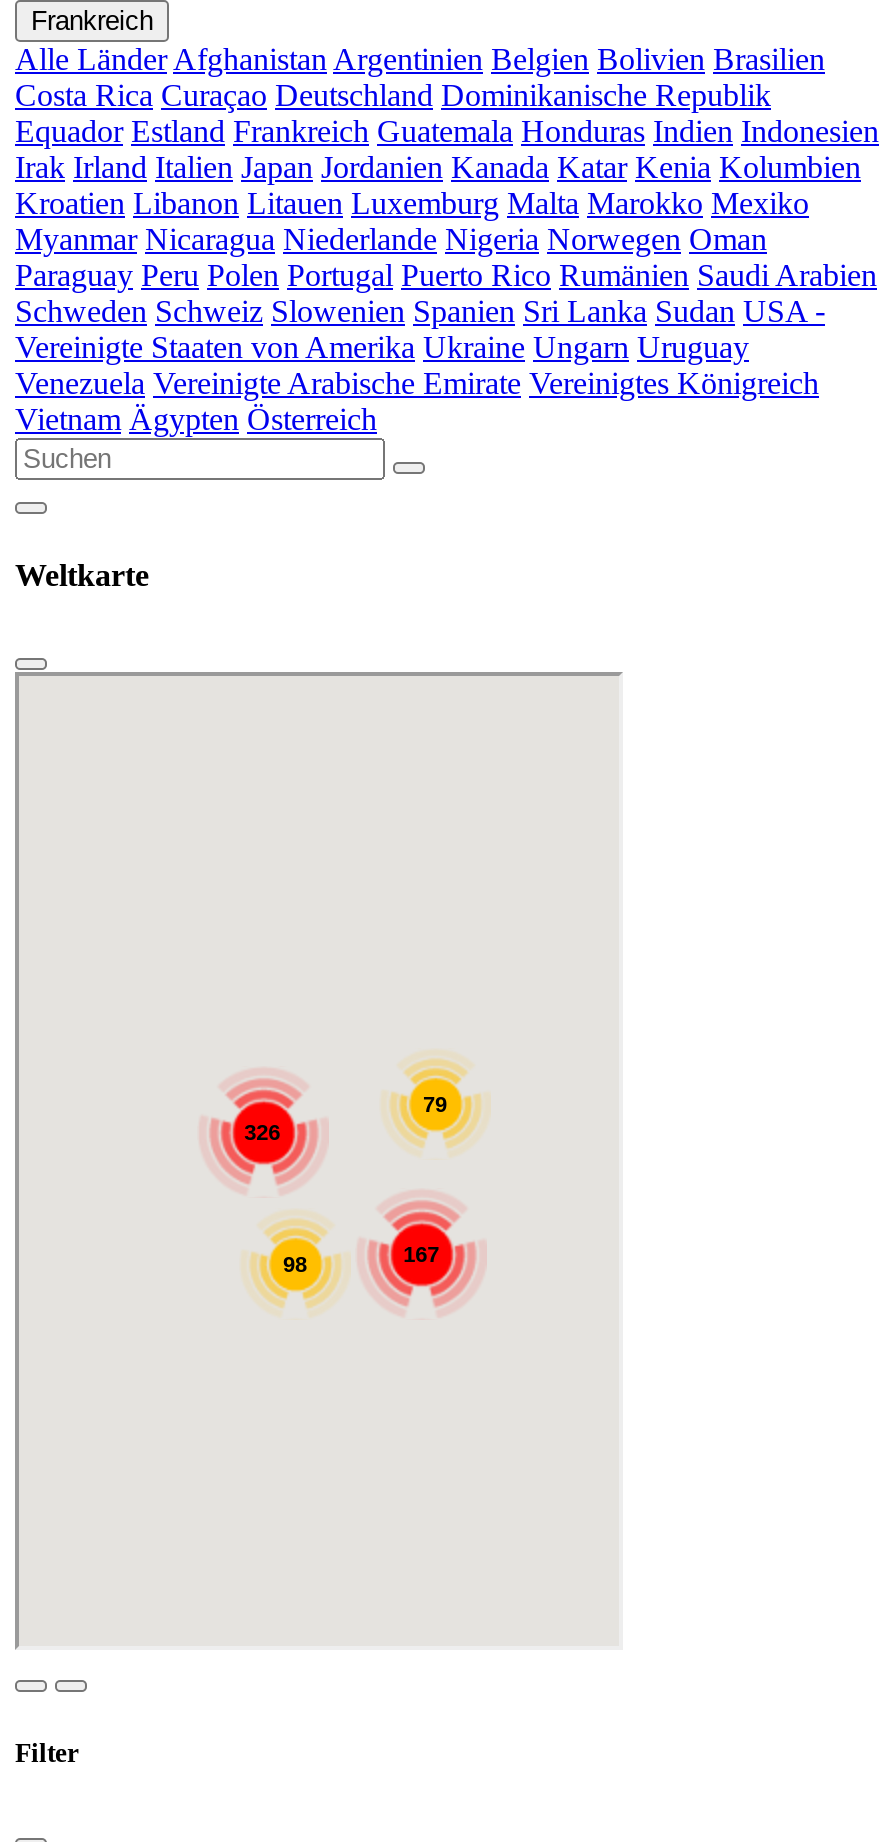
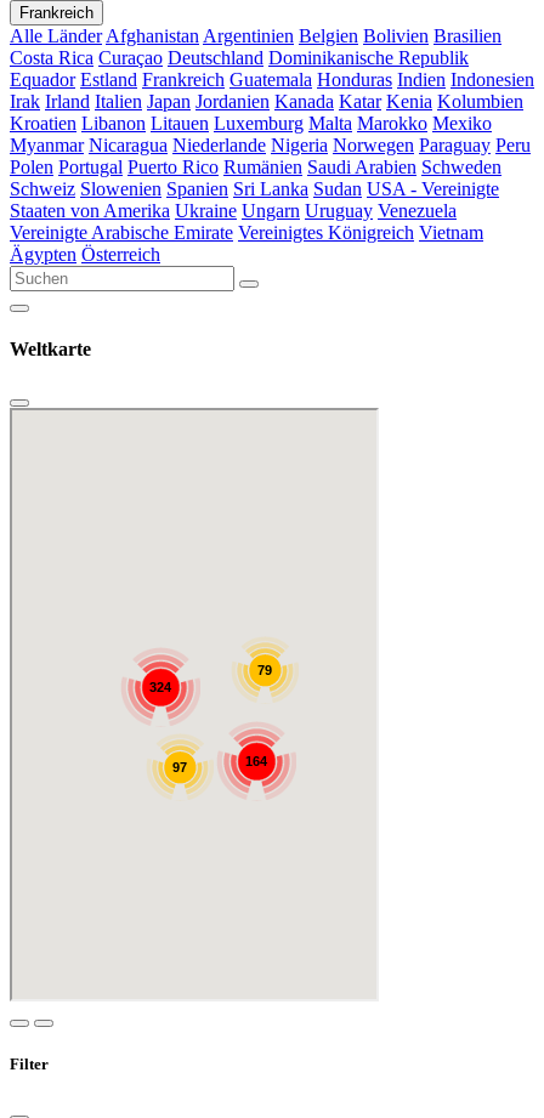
[15,221,877,435] Myanmar Nicaragua Niederlande Nigeria Norwegen Oman | Paraguay Peru Polen Portugal Puerto Rico Rumänien Saudi Arabien | Schweden Schweiz Slowenien Spanien Sri Lanka Sudan USA - | Vereinigte Staaten von Amerika Ukraine Ungarn Uruguay | Venezuela Vereinigte Arabische Emirate Vereinigtes Königreich | Vietnam Ägypten Österreich -> [10,134,531,264] Myanmar Nicaragua Niederlande Nigeria Norwegen Paraguay Peru | Polen Portugal Puerto Rico Rumänien Saudi Arabien Schweden | Schweiz Slowenien Spanien Sri Lanka Sudan USA - Vereinigte | Staaten von Amerika Ukraine Ungarn Uruguay Venezuela | Vereinigte Arabische Emirate Vereinigtes Königreich Vietnam | Ägypten Österreich

